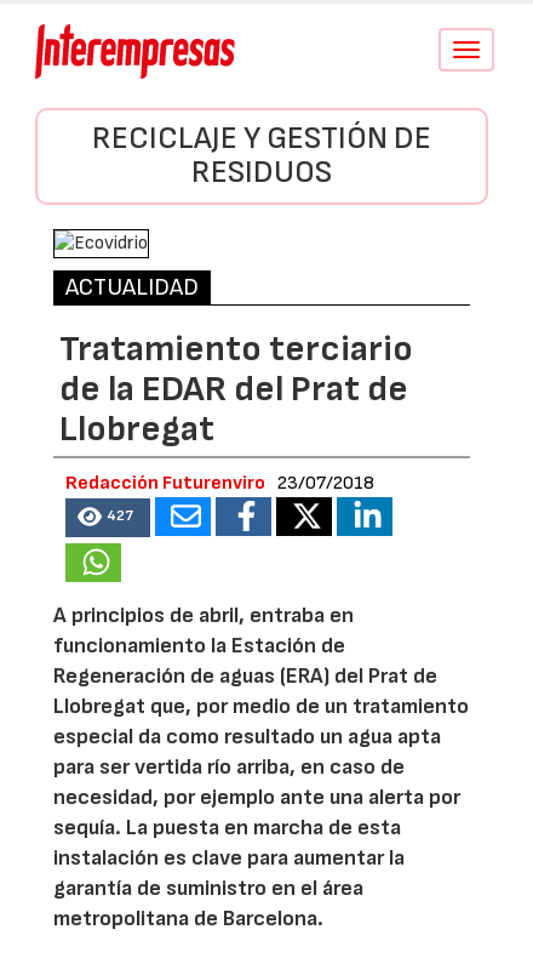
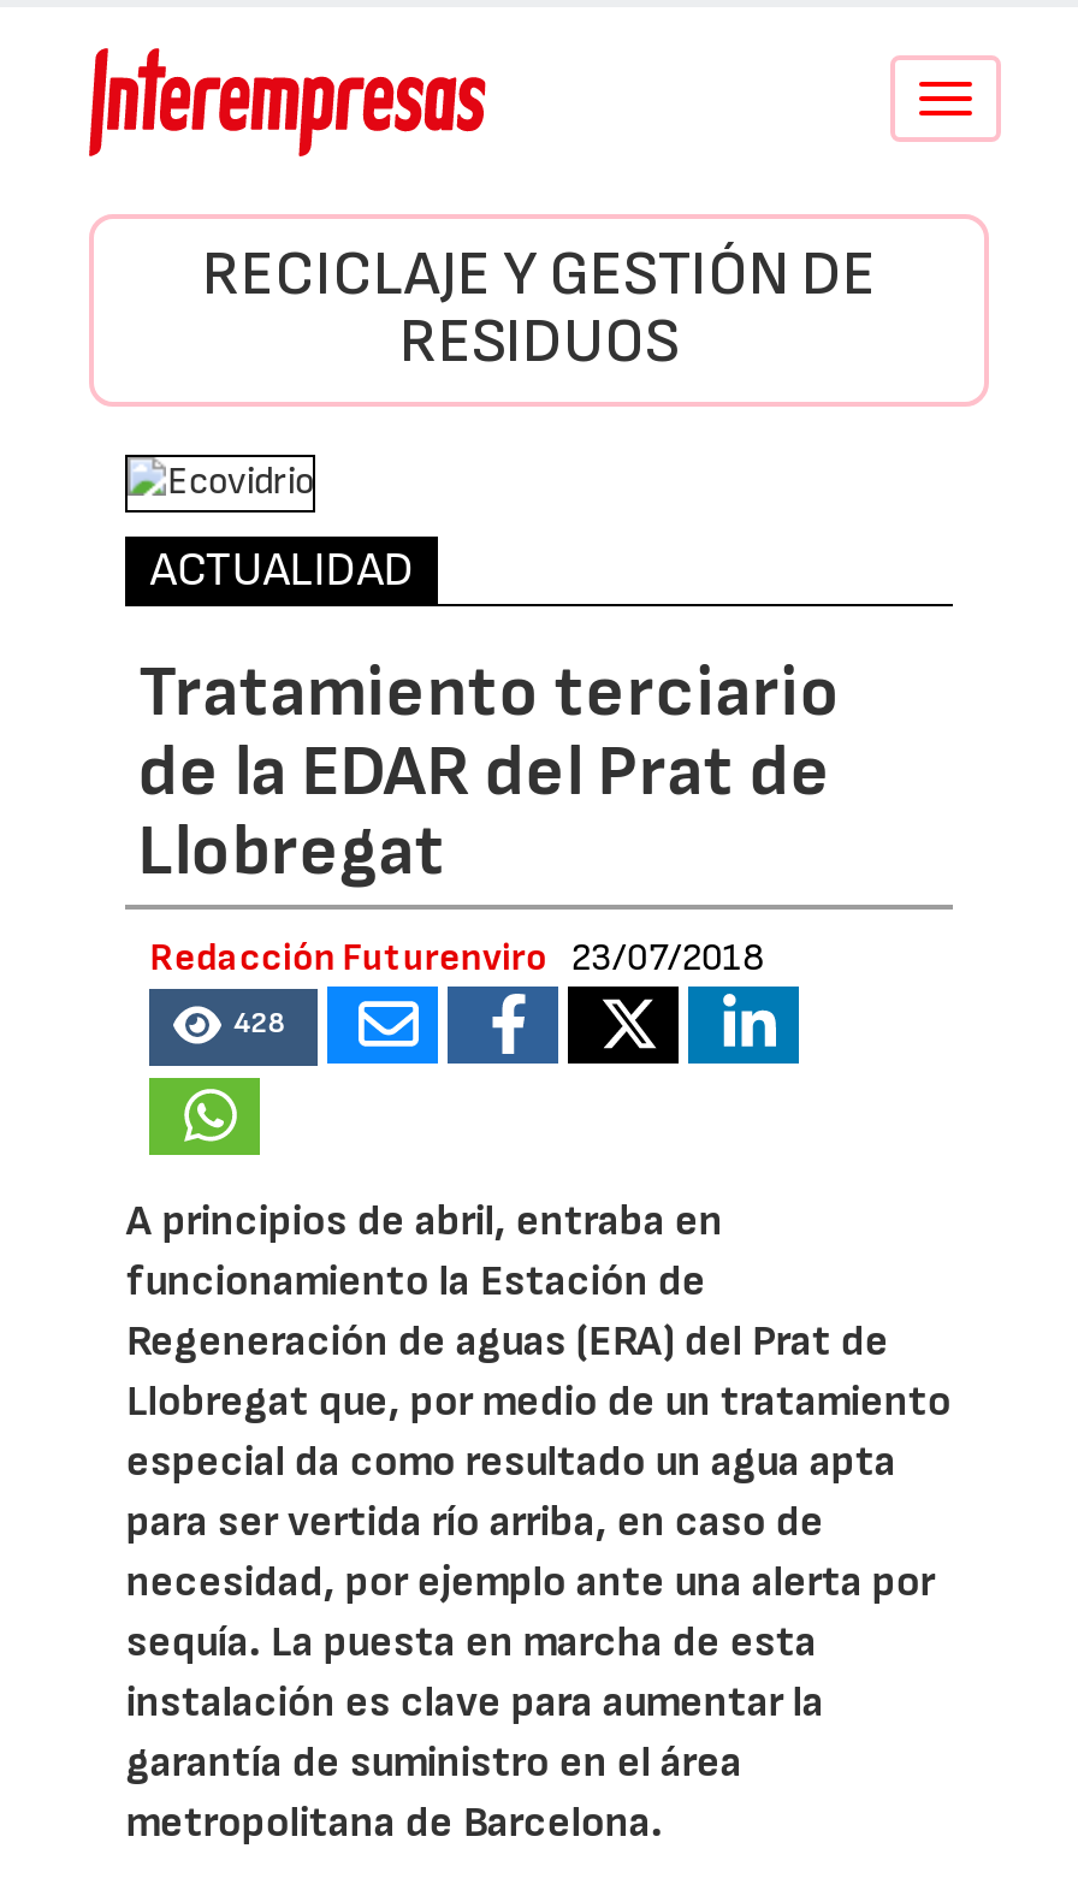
[108,507,134,525] 427 -> [234,1006,287,1042] 428

